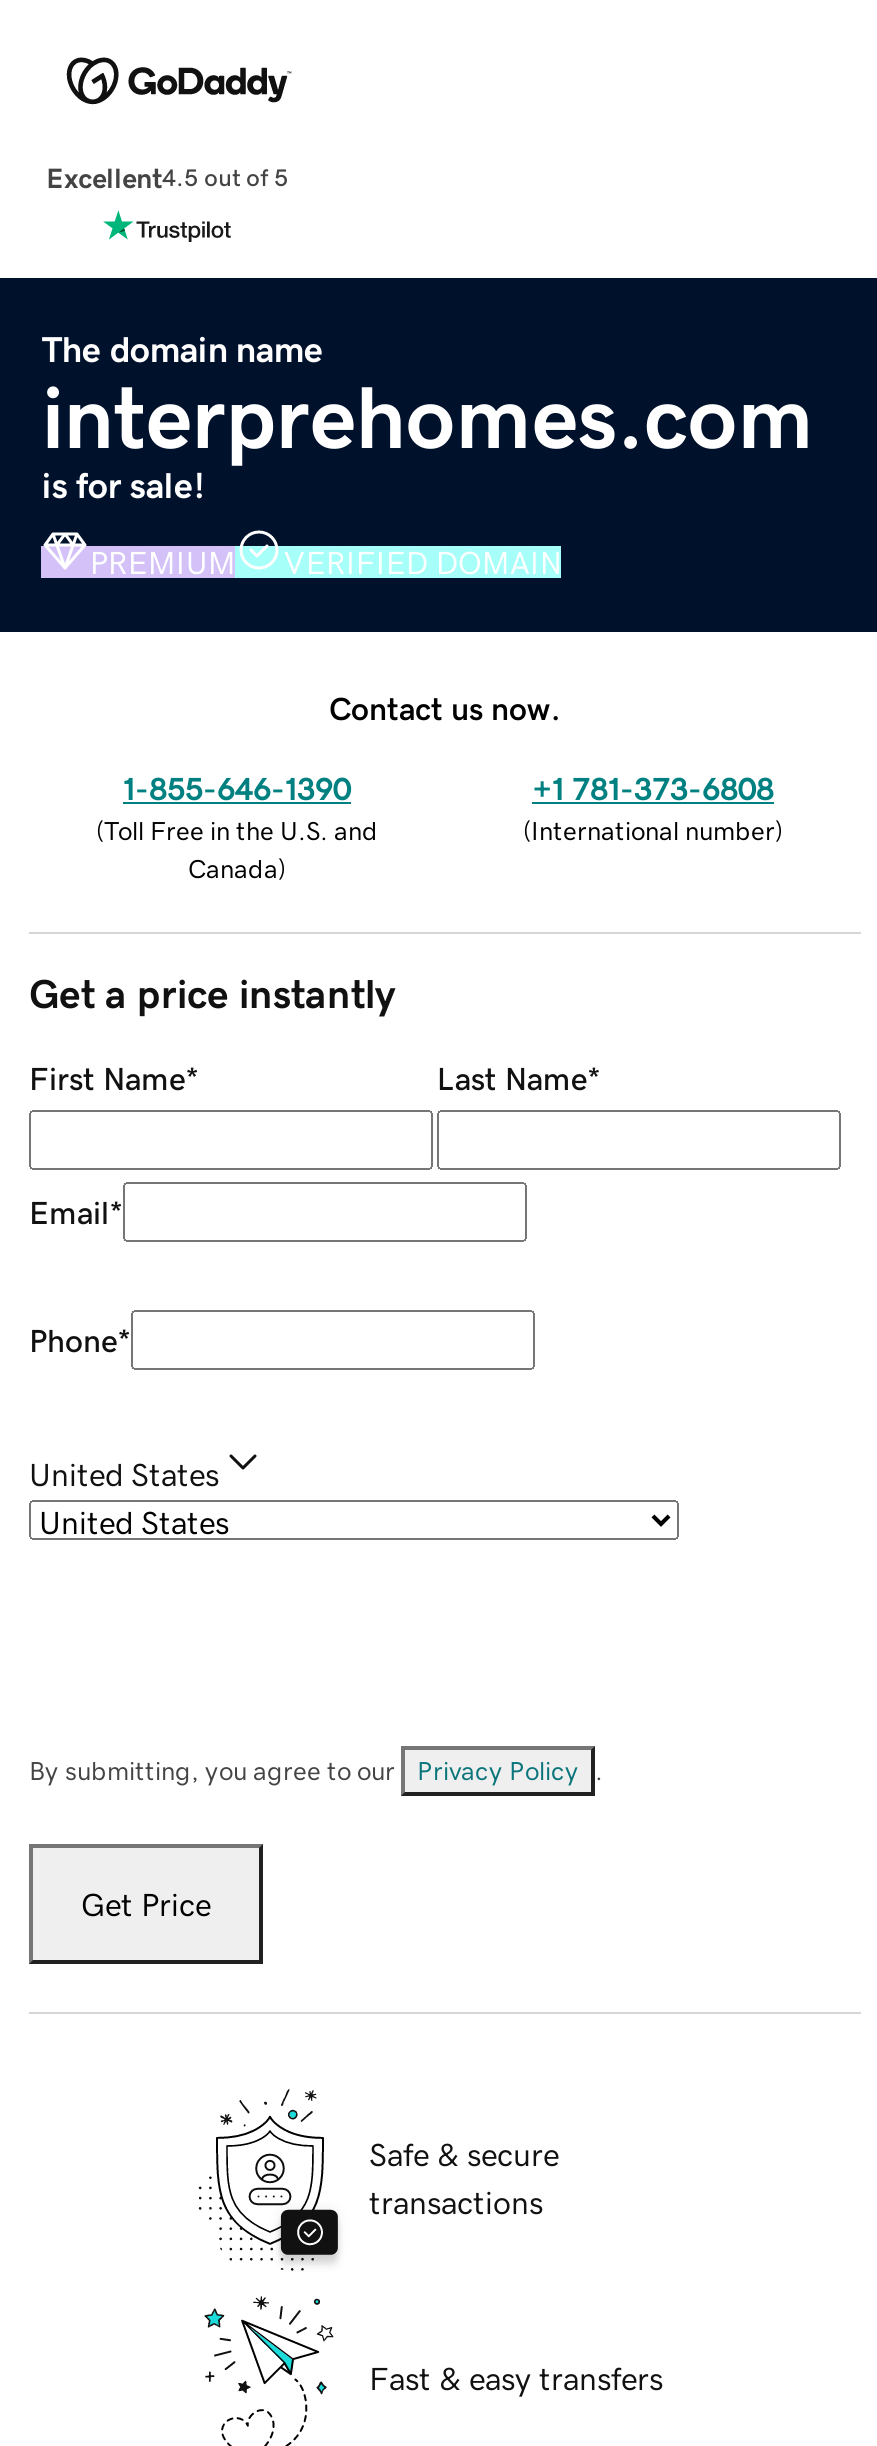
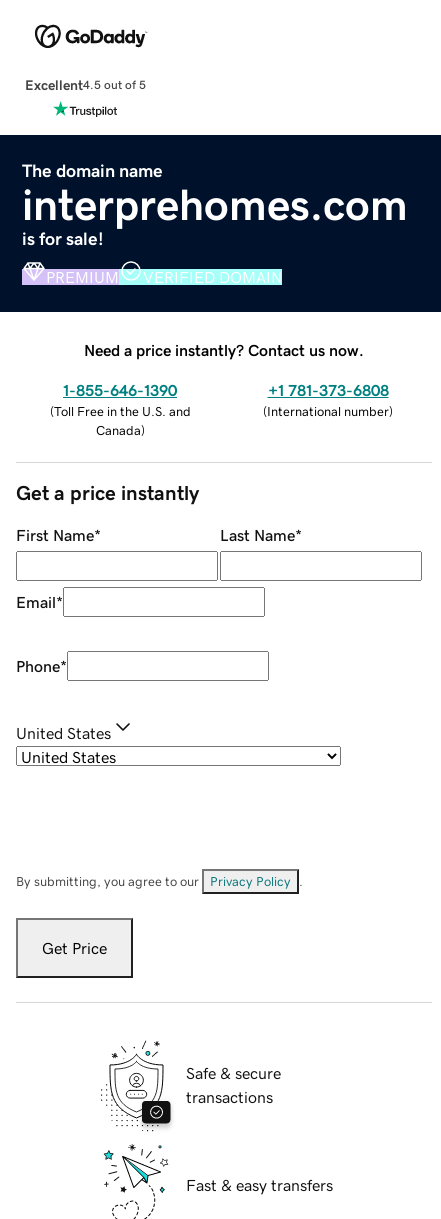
[329,691,561,723] Contact us now. -> [84,342,364,358] Need a price instantly? Contact us now.

